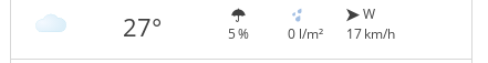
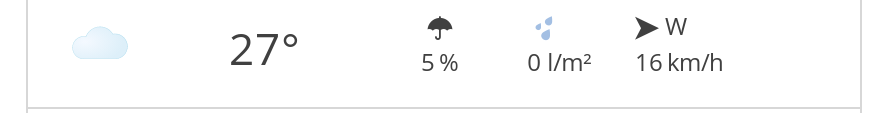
[287,24,396,43] 0 l/m² 17 km/h -> [527,44,723,78] 0 l/m² 16 km/h

